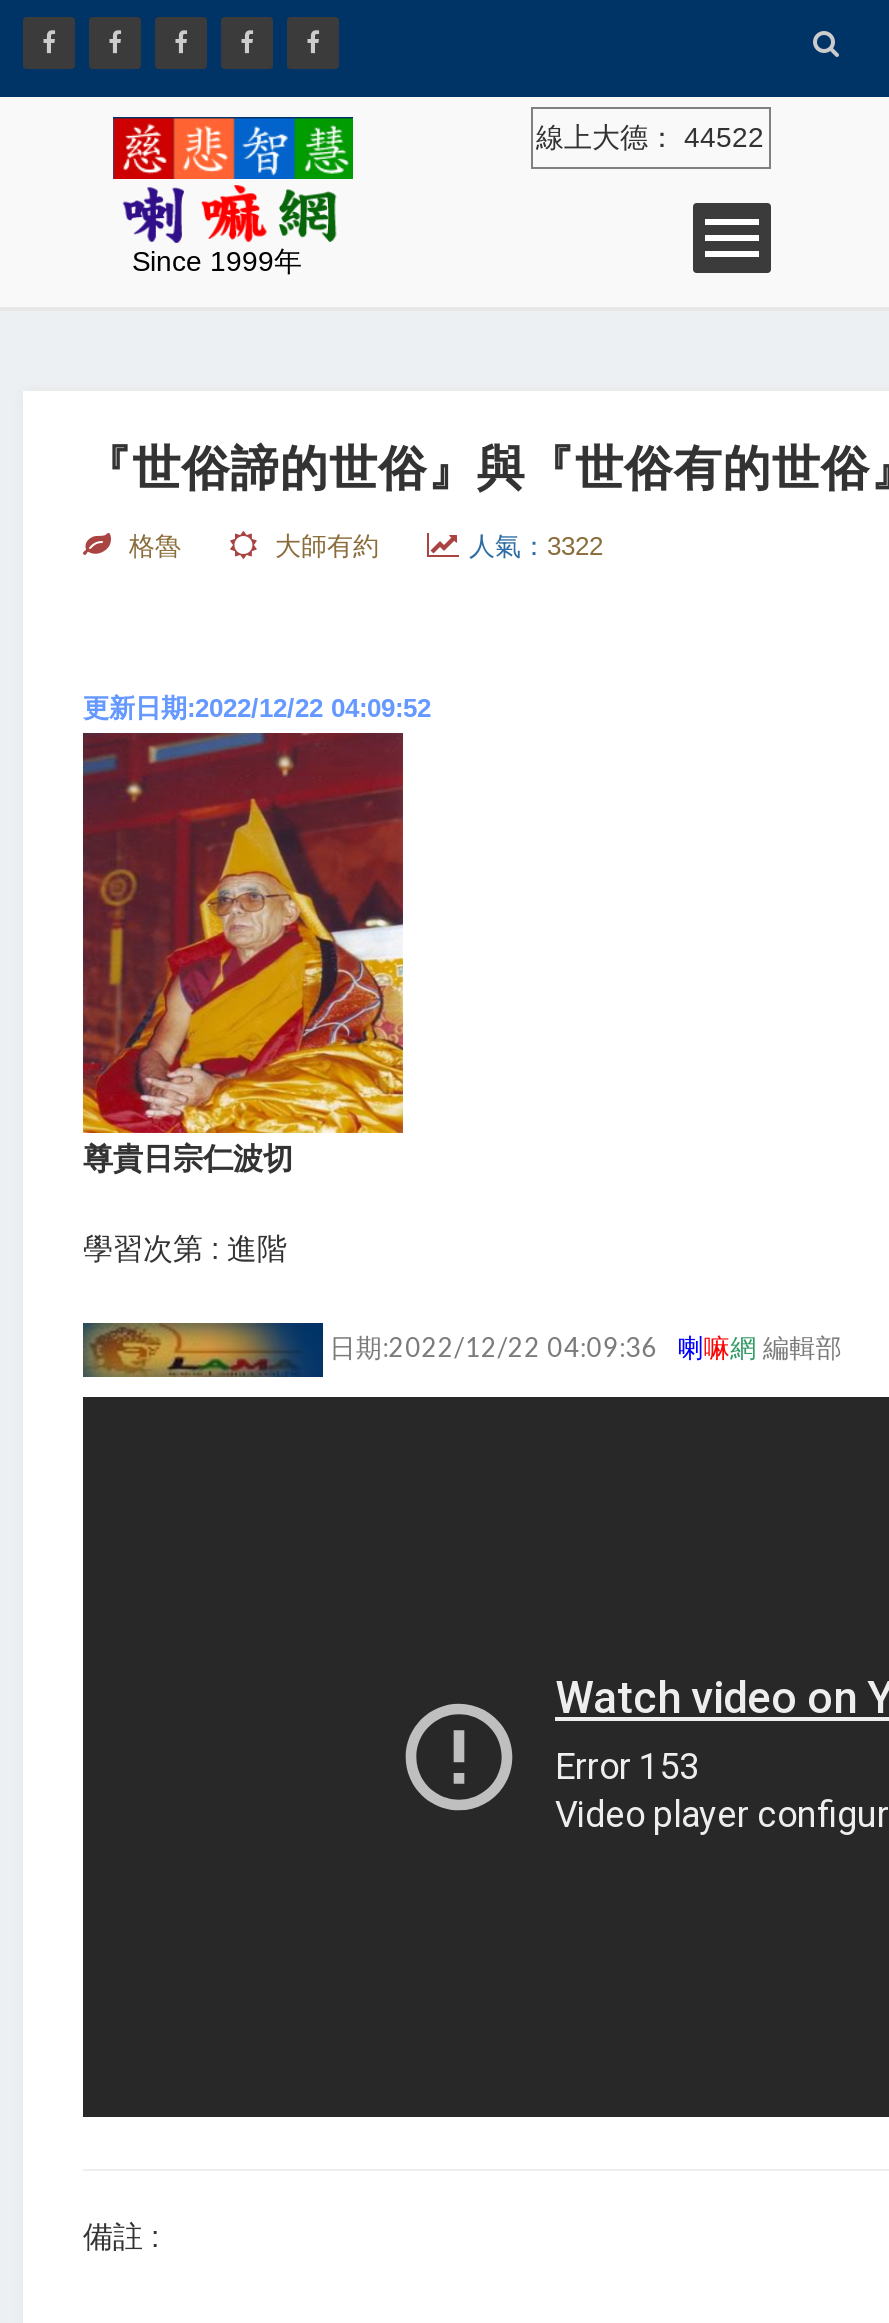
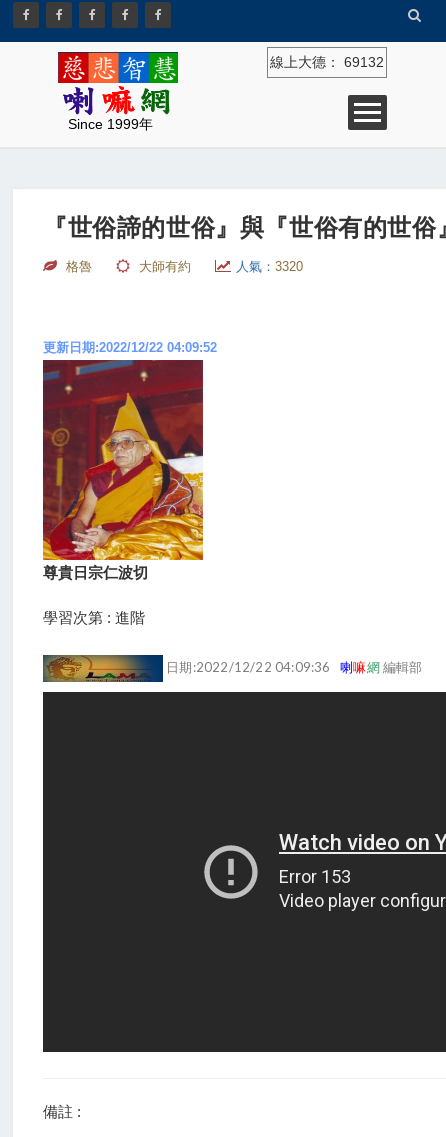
[536,121,764,153] 線上大德：44522 -> [269,54,383,70] 線上大德：69132
[469,531,603,561] 人氣：3322 -> [236,259,303,274] 人氣：3320

